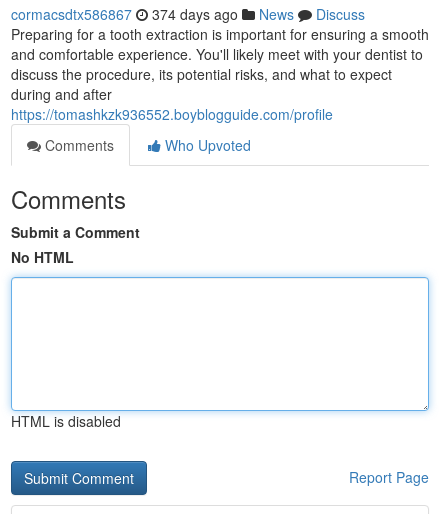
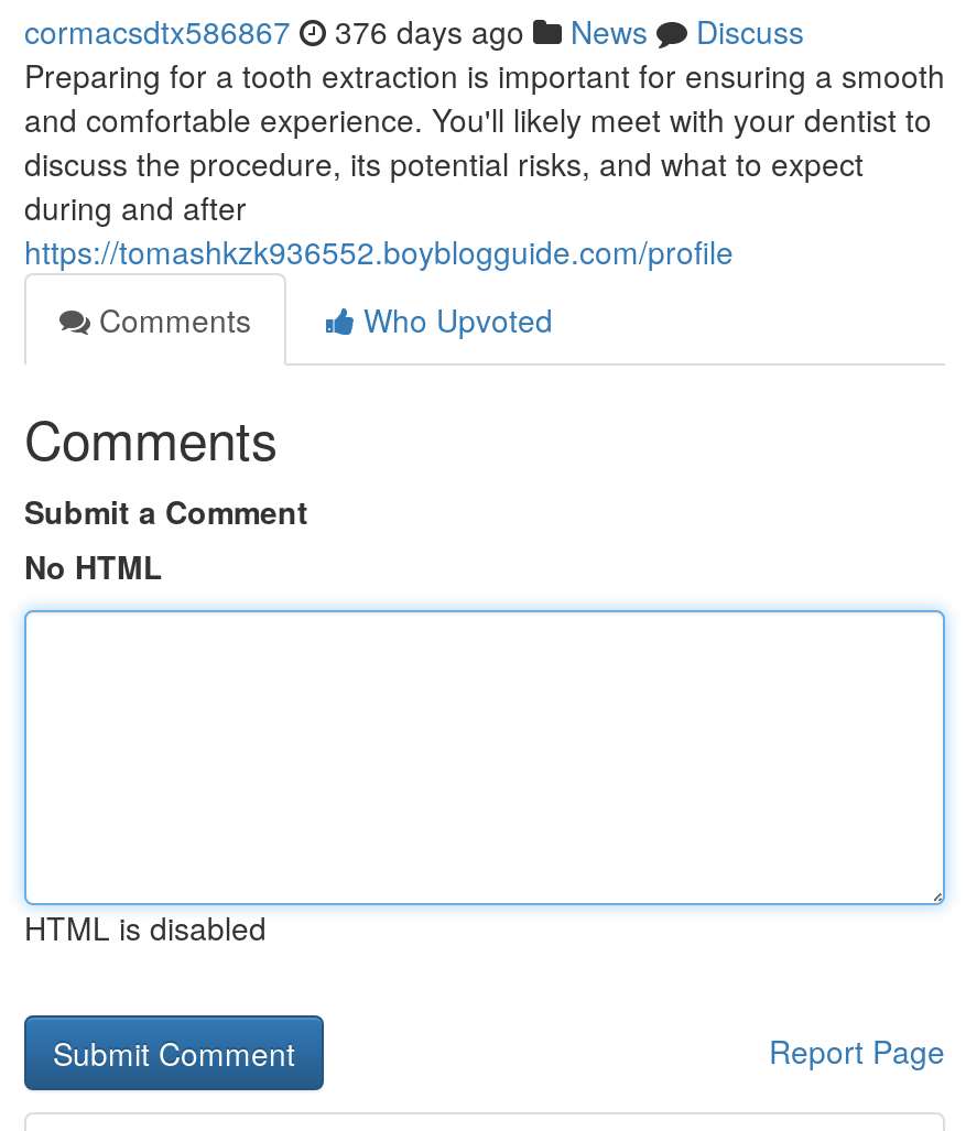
[11,4,365,24] cormacsdtx586867 374 days ago News Discuss -> [24,9,804,53] cormacsdtx586867 376 days ago News Discuss

